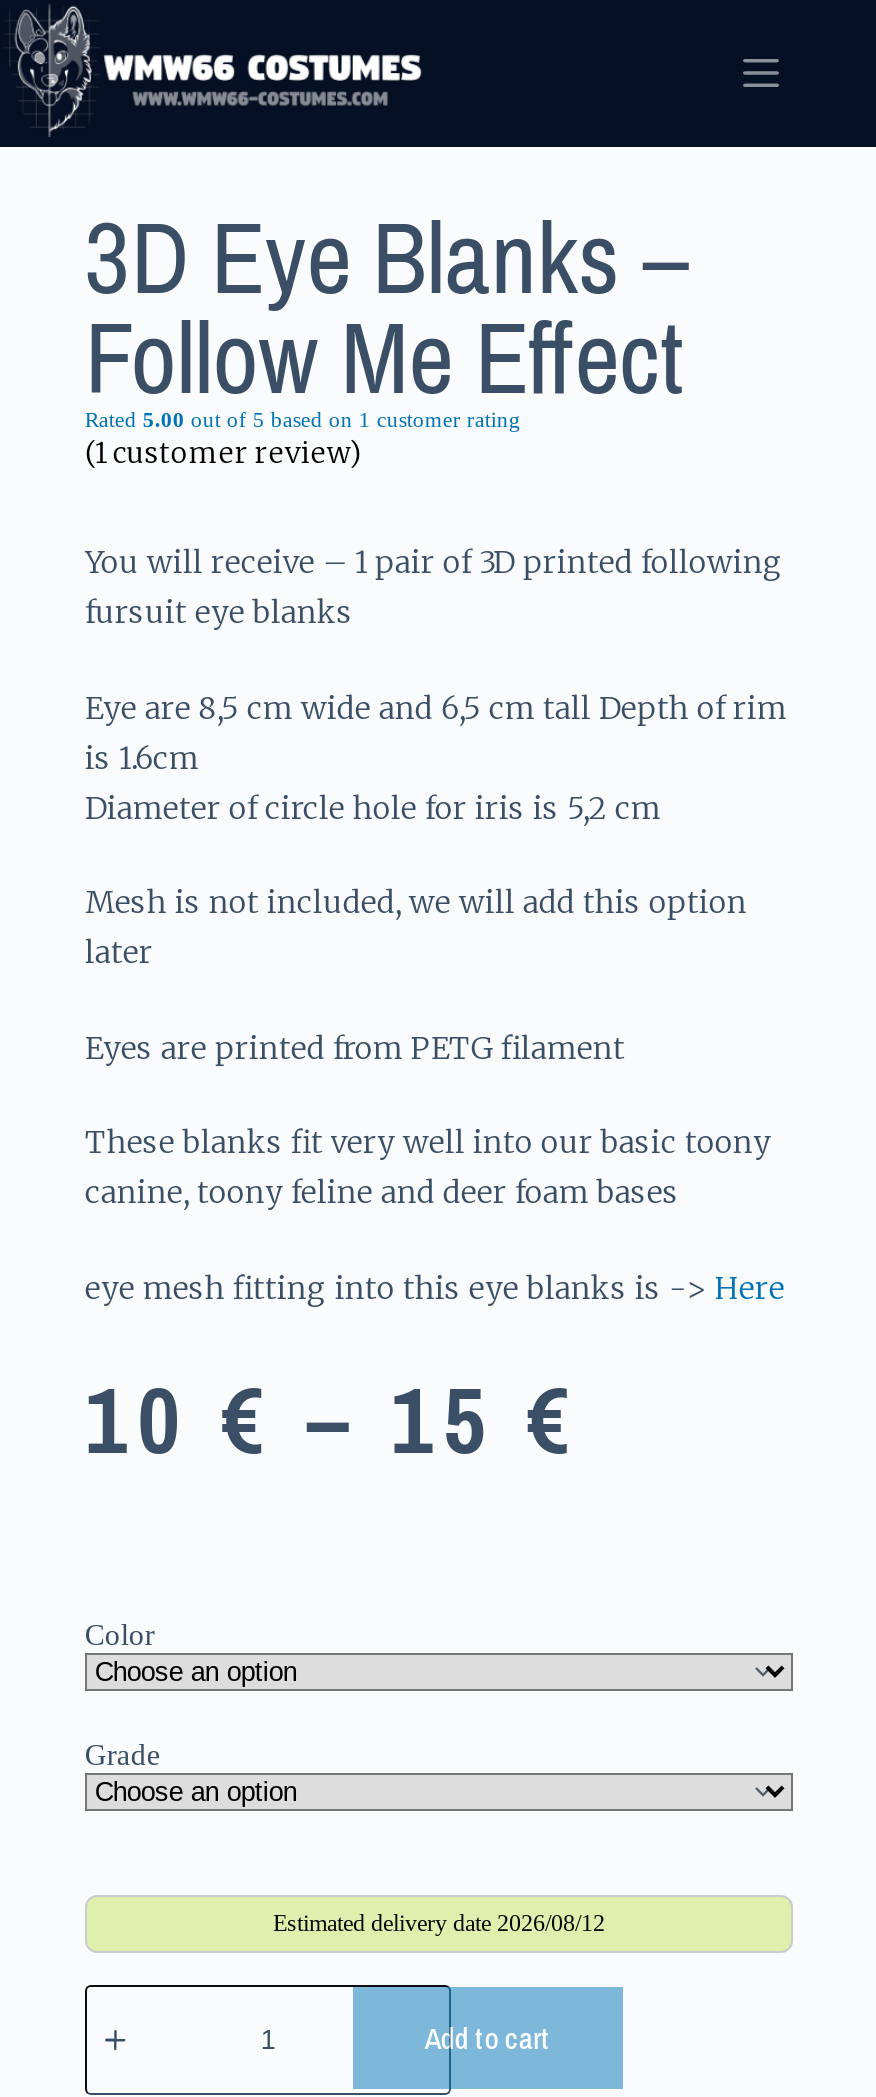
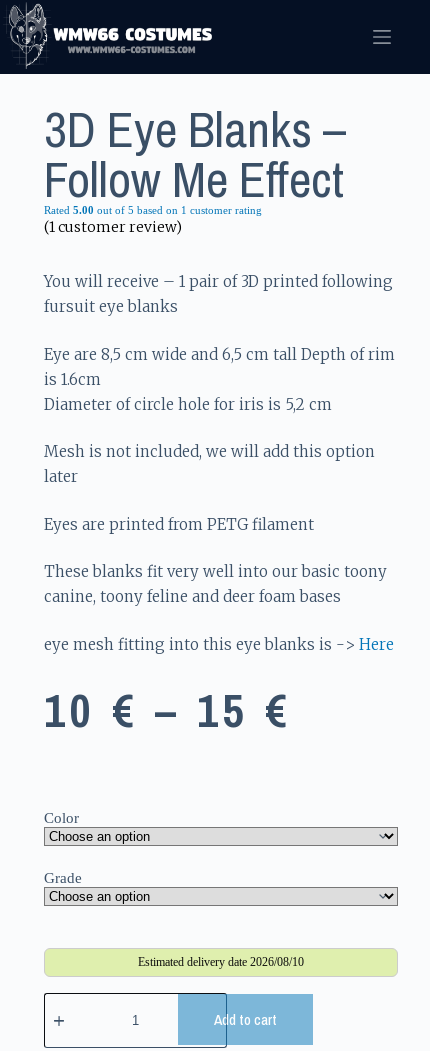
[273,1909,605,1937] Estimated delivery date 2026/08/12 -> [138,955,304,969] Estimated delivery date 2026/08/10

